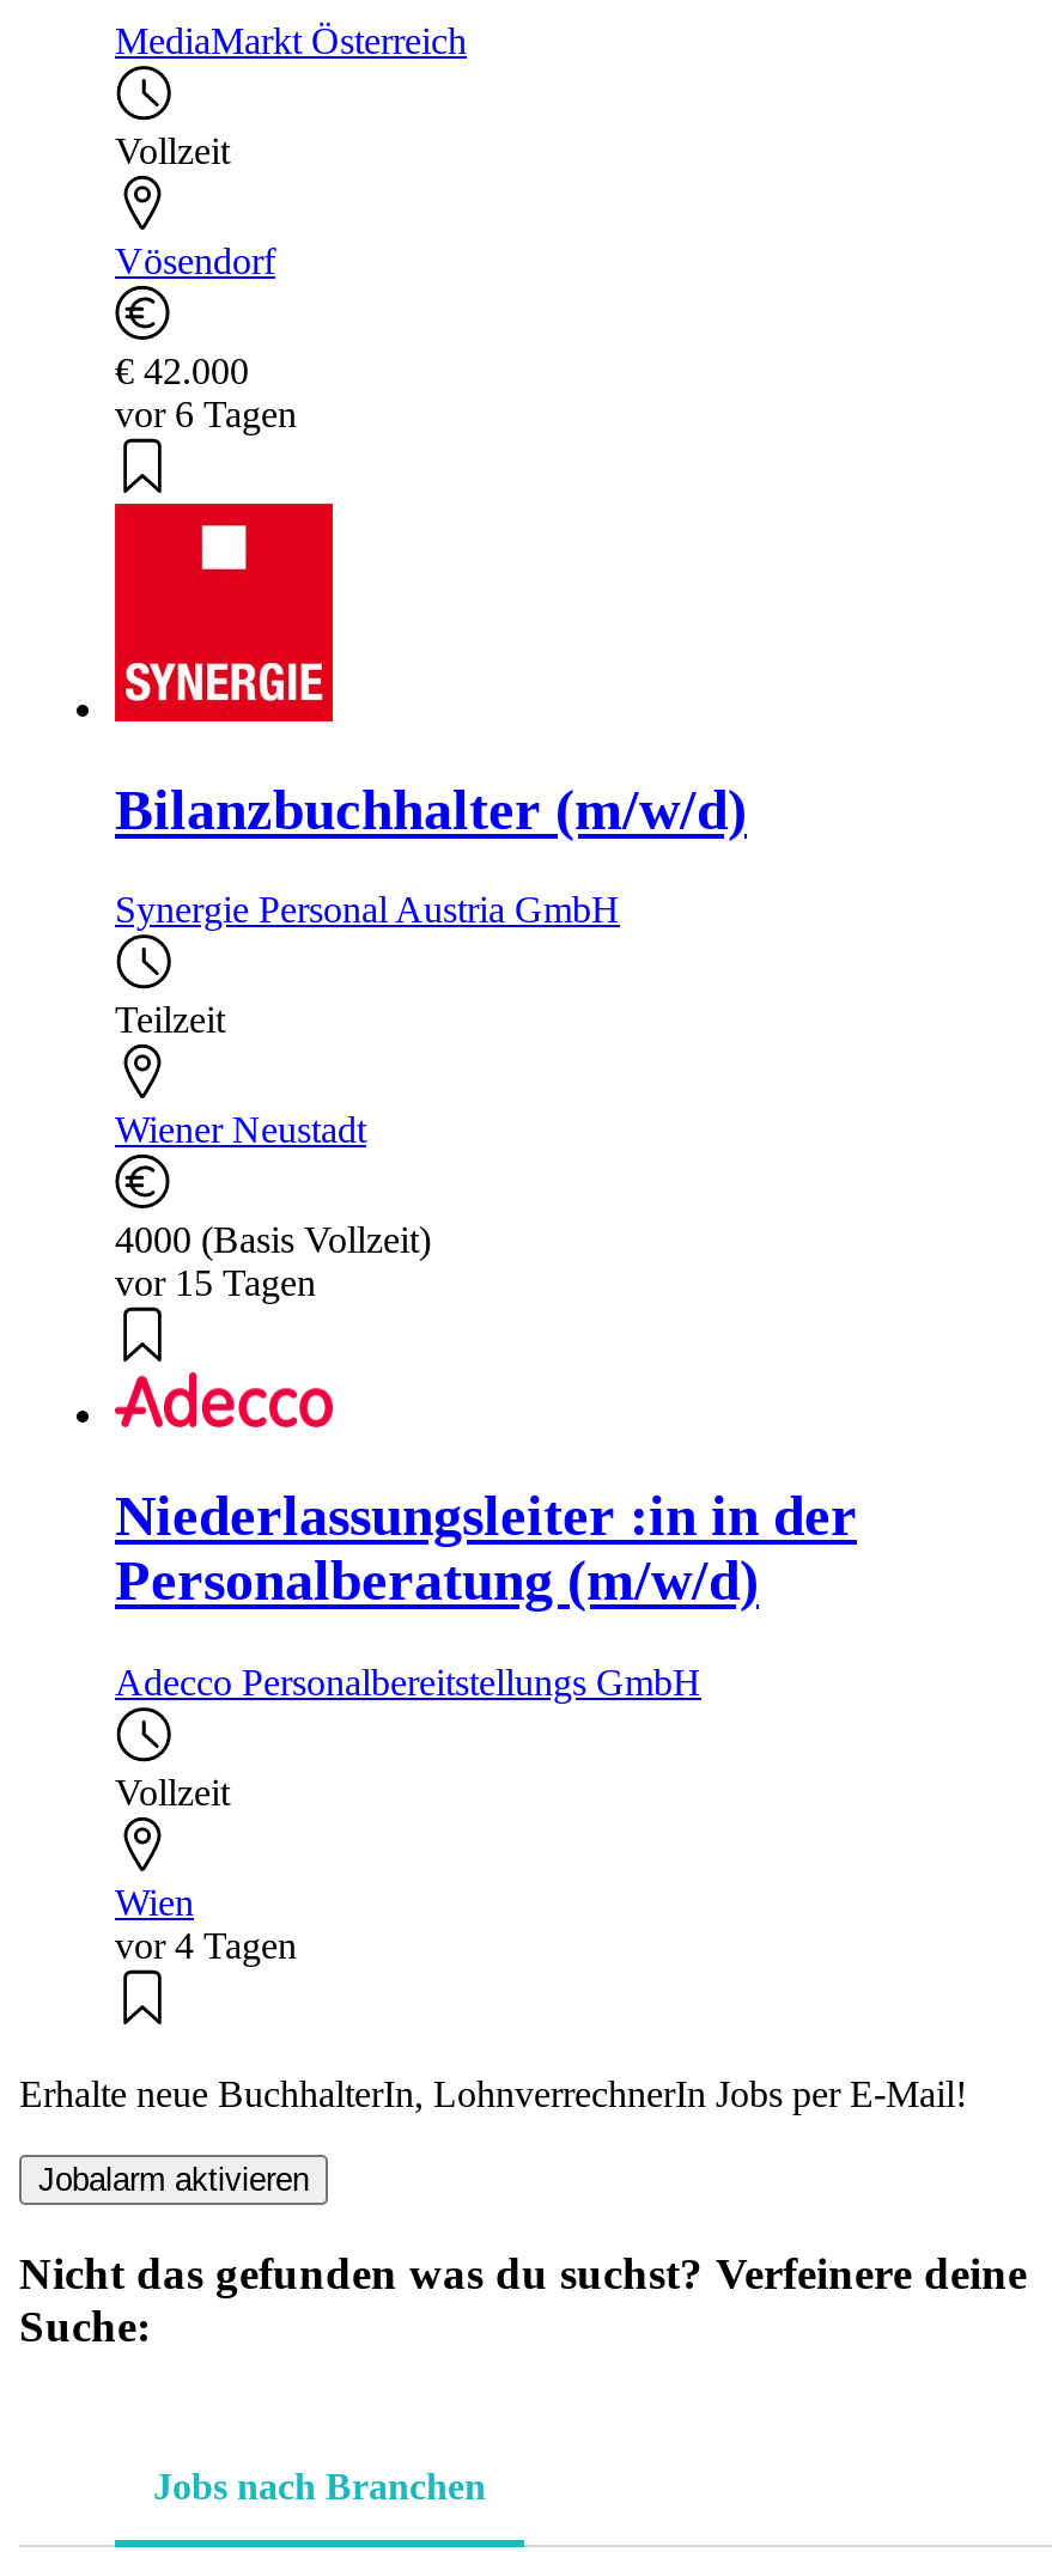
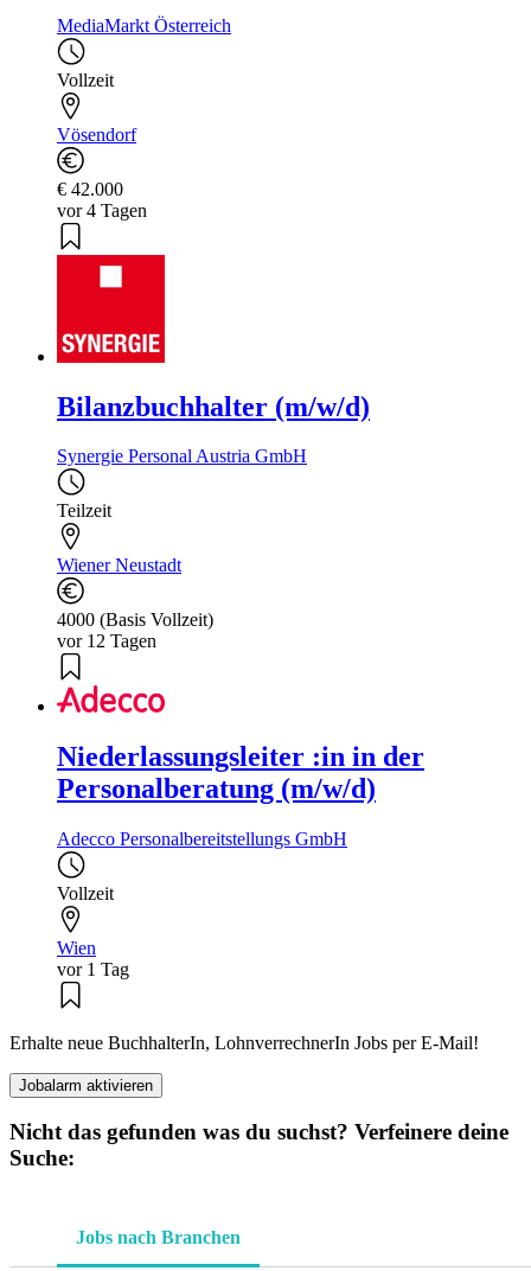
[115,393,297,433] vor 6 Tagen -> [57,200,147,220] vor 4 Tagen
[115,1263,316,1304] vor 15 Tagen -> [57,631,156,651] vor 12 Tagen
[115,1924,297,1965] vor 4 Tagen -> [57,959,129,979] vor 1 Tag

